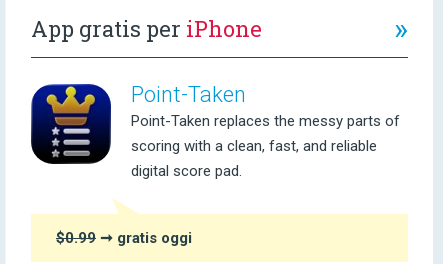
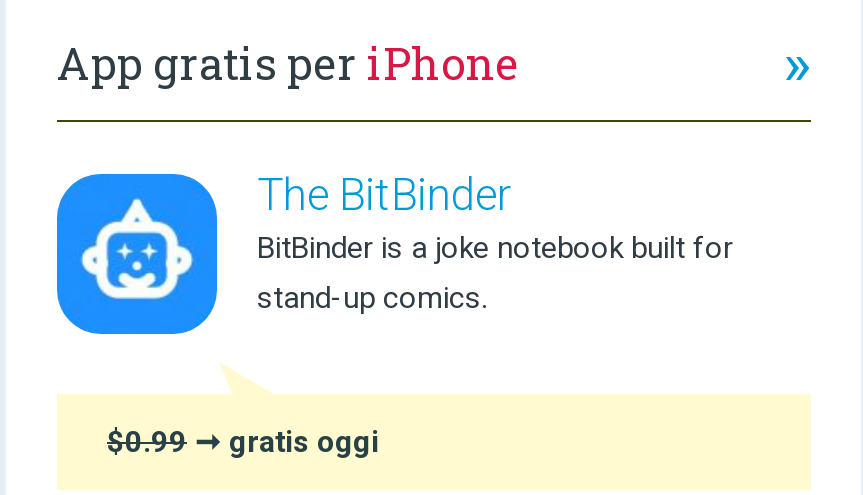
[30,82,400,180] [image] | Point-Taken | Point-Taken replaces the messy parts of | scoring with a clean, fast, and reliable | digital score pad. -> [55,170,733,336] [image] | The BitBinder | BitBinder is a joke notebook built for | stand-up comics.

